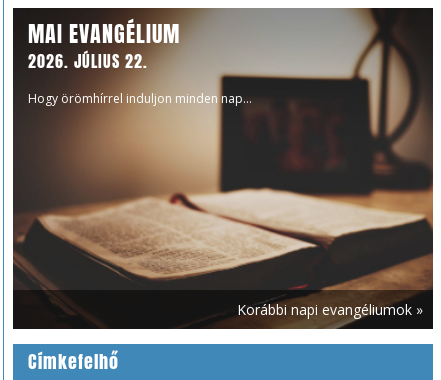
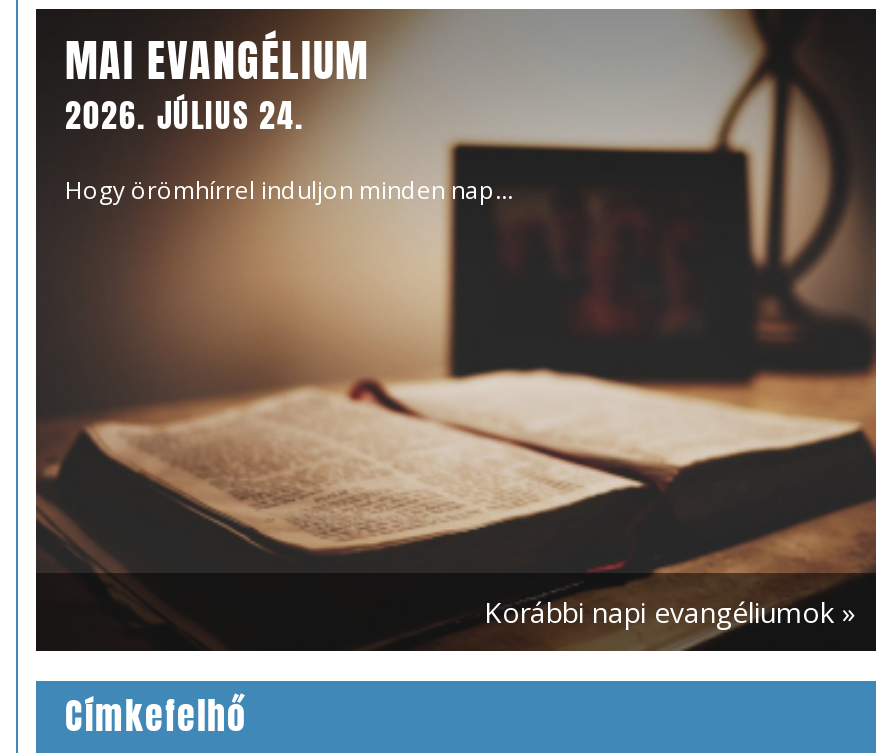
[27,50,147,73] 2026. JÚLIUS 22. -> [65,93,305,139] 2026. JÚLIUS 24.

